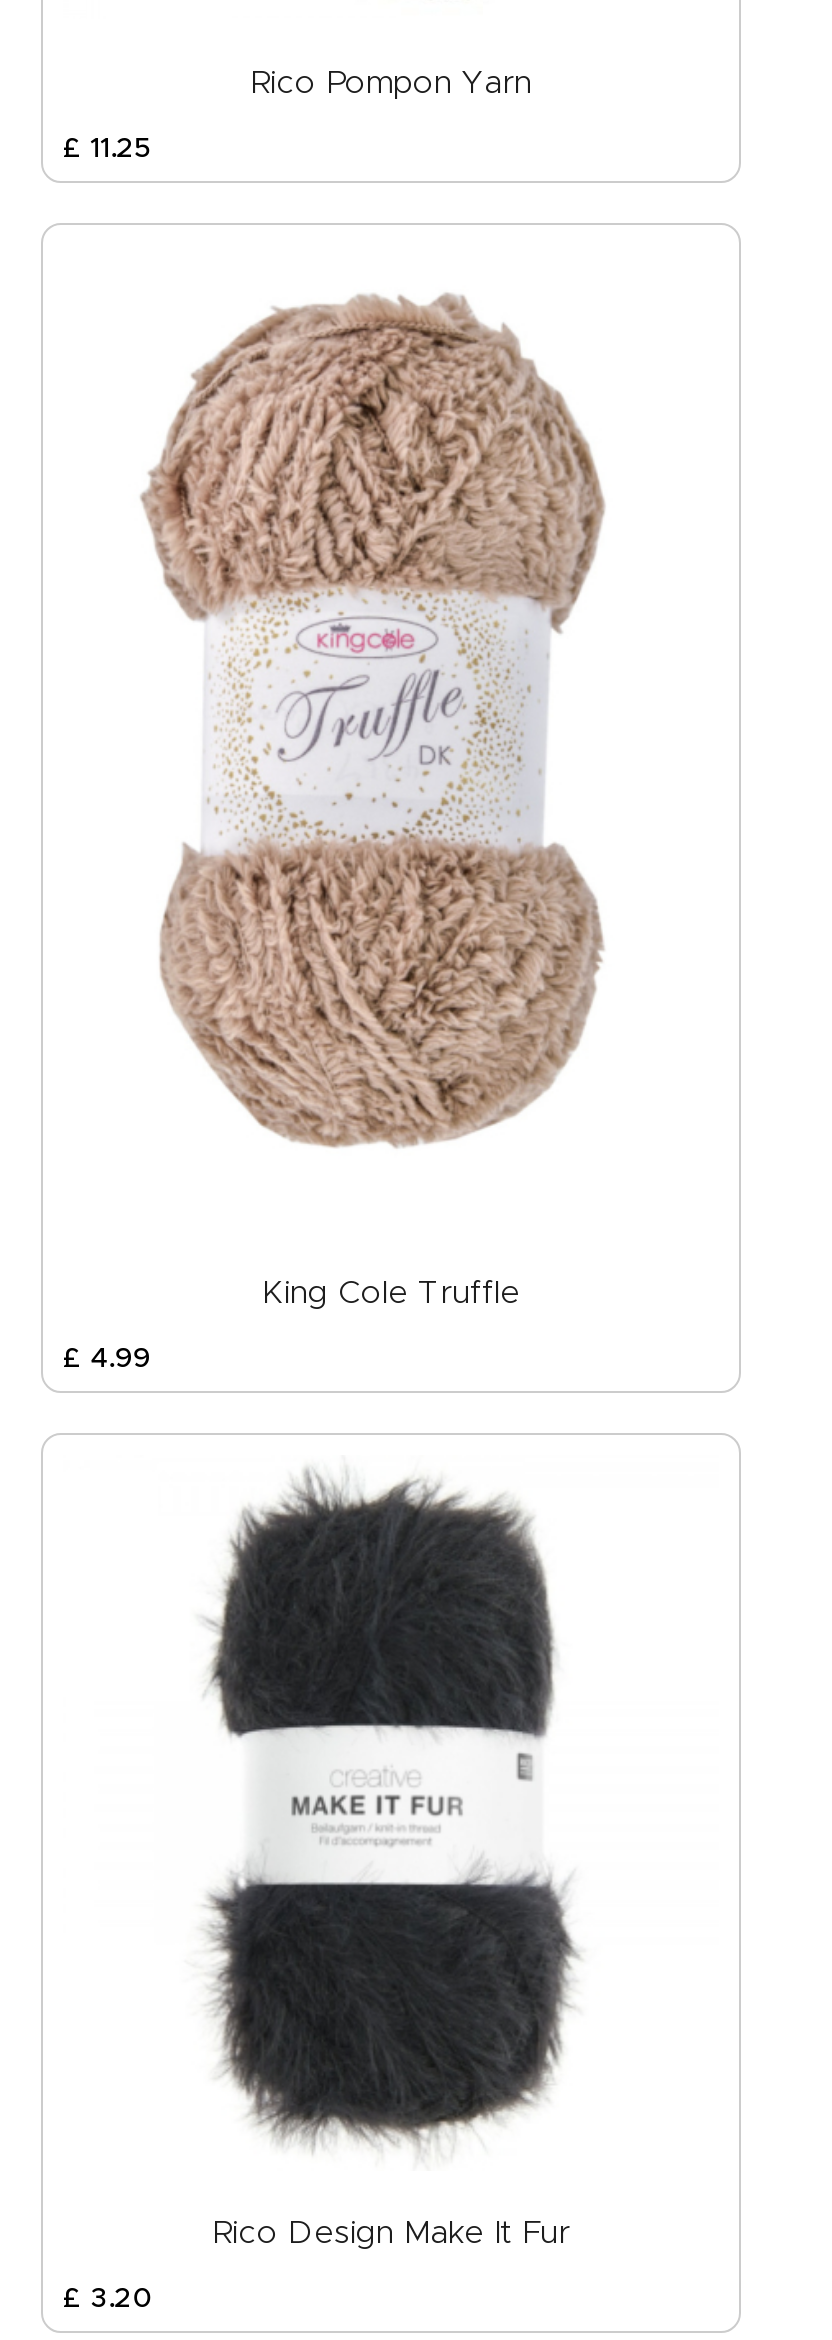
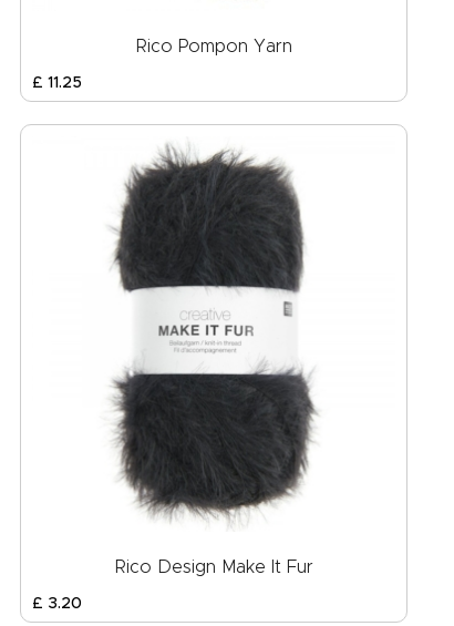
[139,292,607,1148] [image] -> none
[63,1273,520,1375] King Cole Truffle | £ 4.99 -> none

